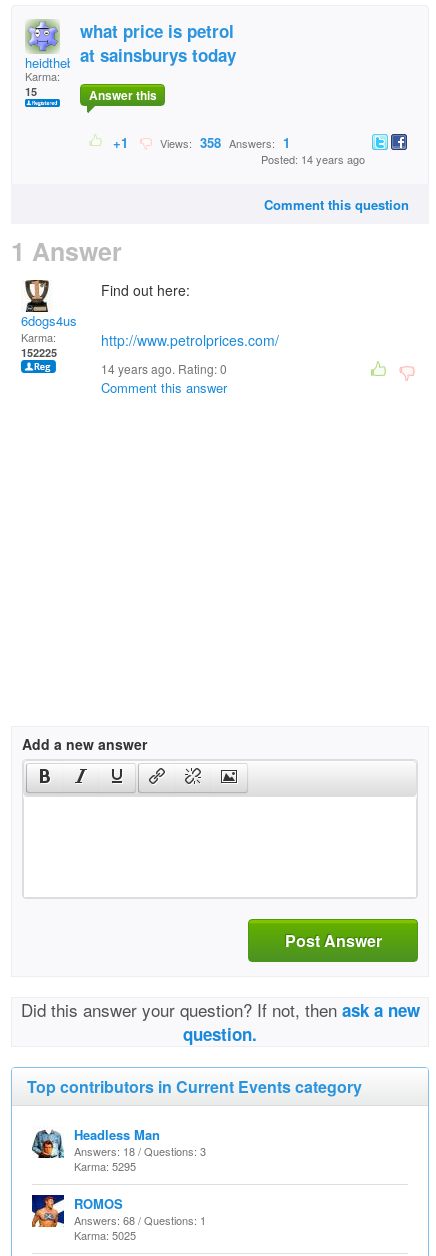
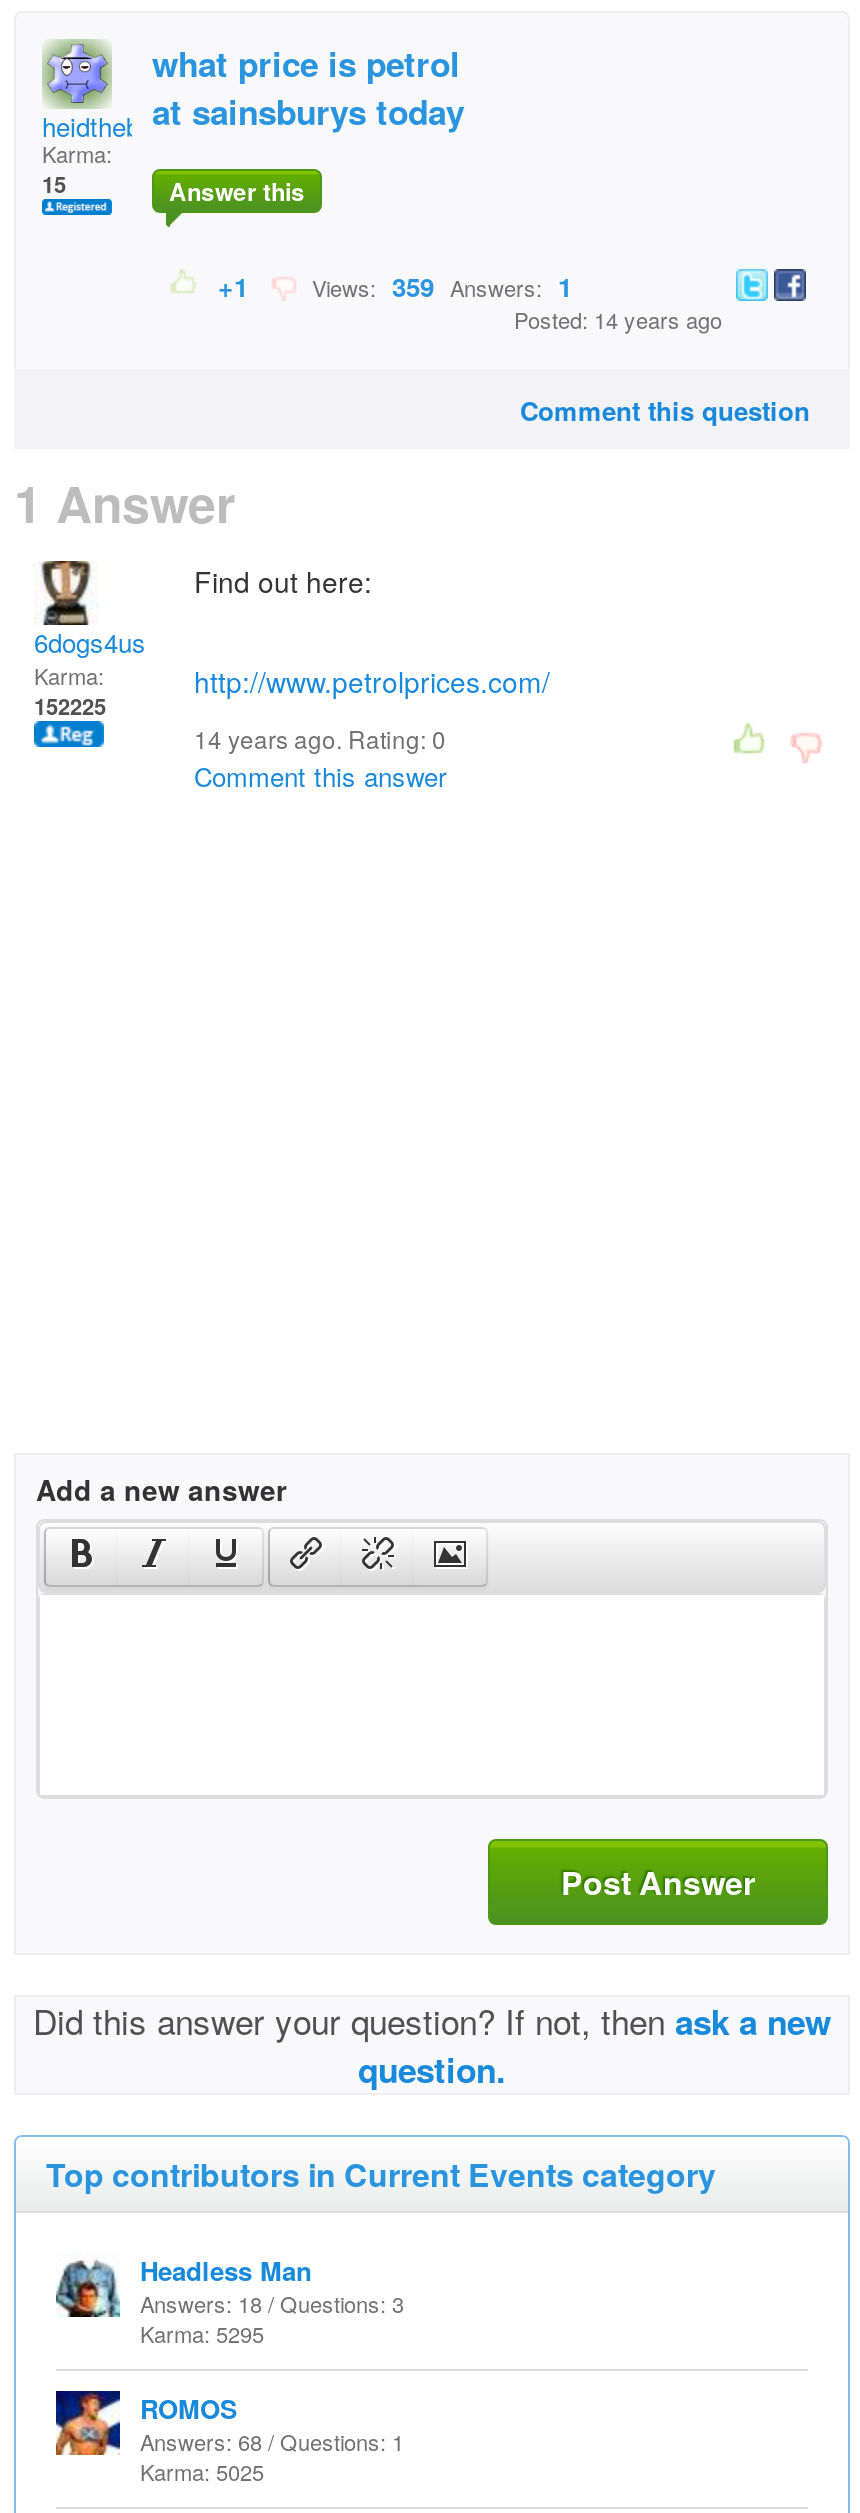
[154,133,290,152] Views: 358 Answers: 1 -> [300,267,572,305] Views: 359 Answers: 1

